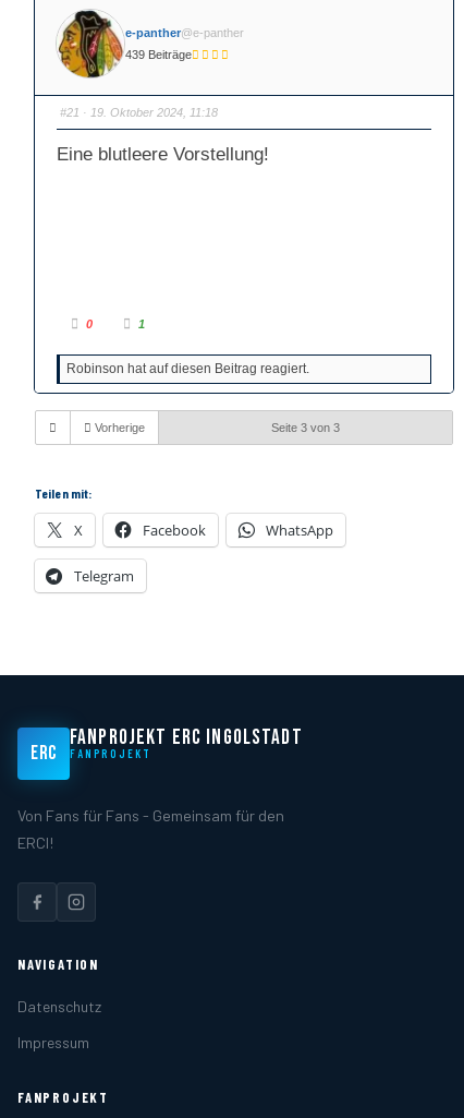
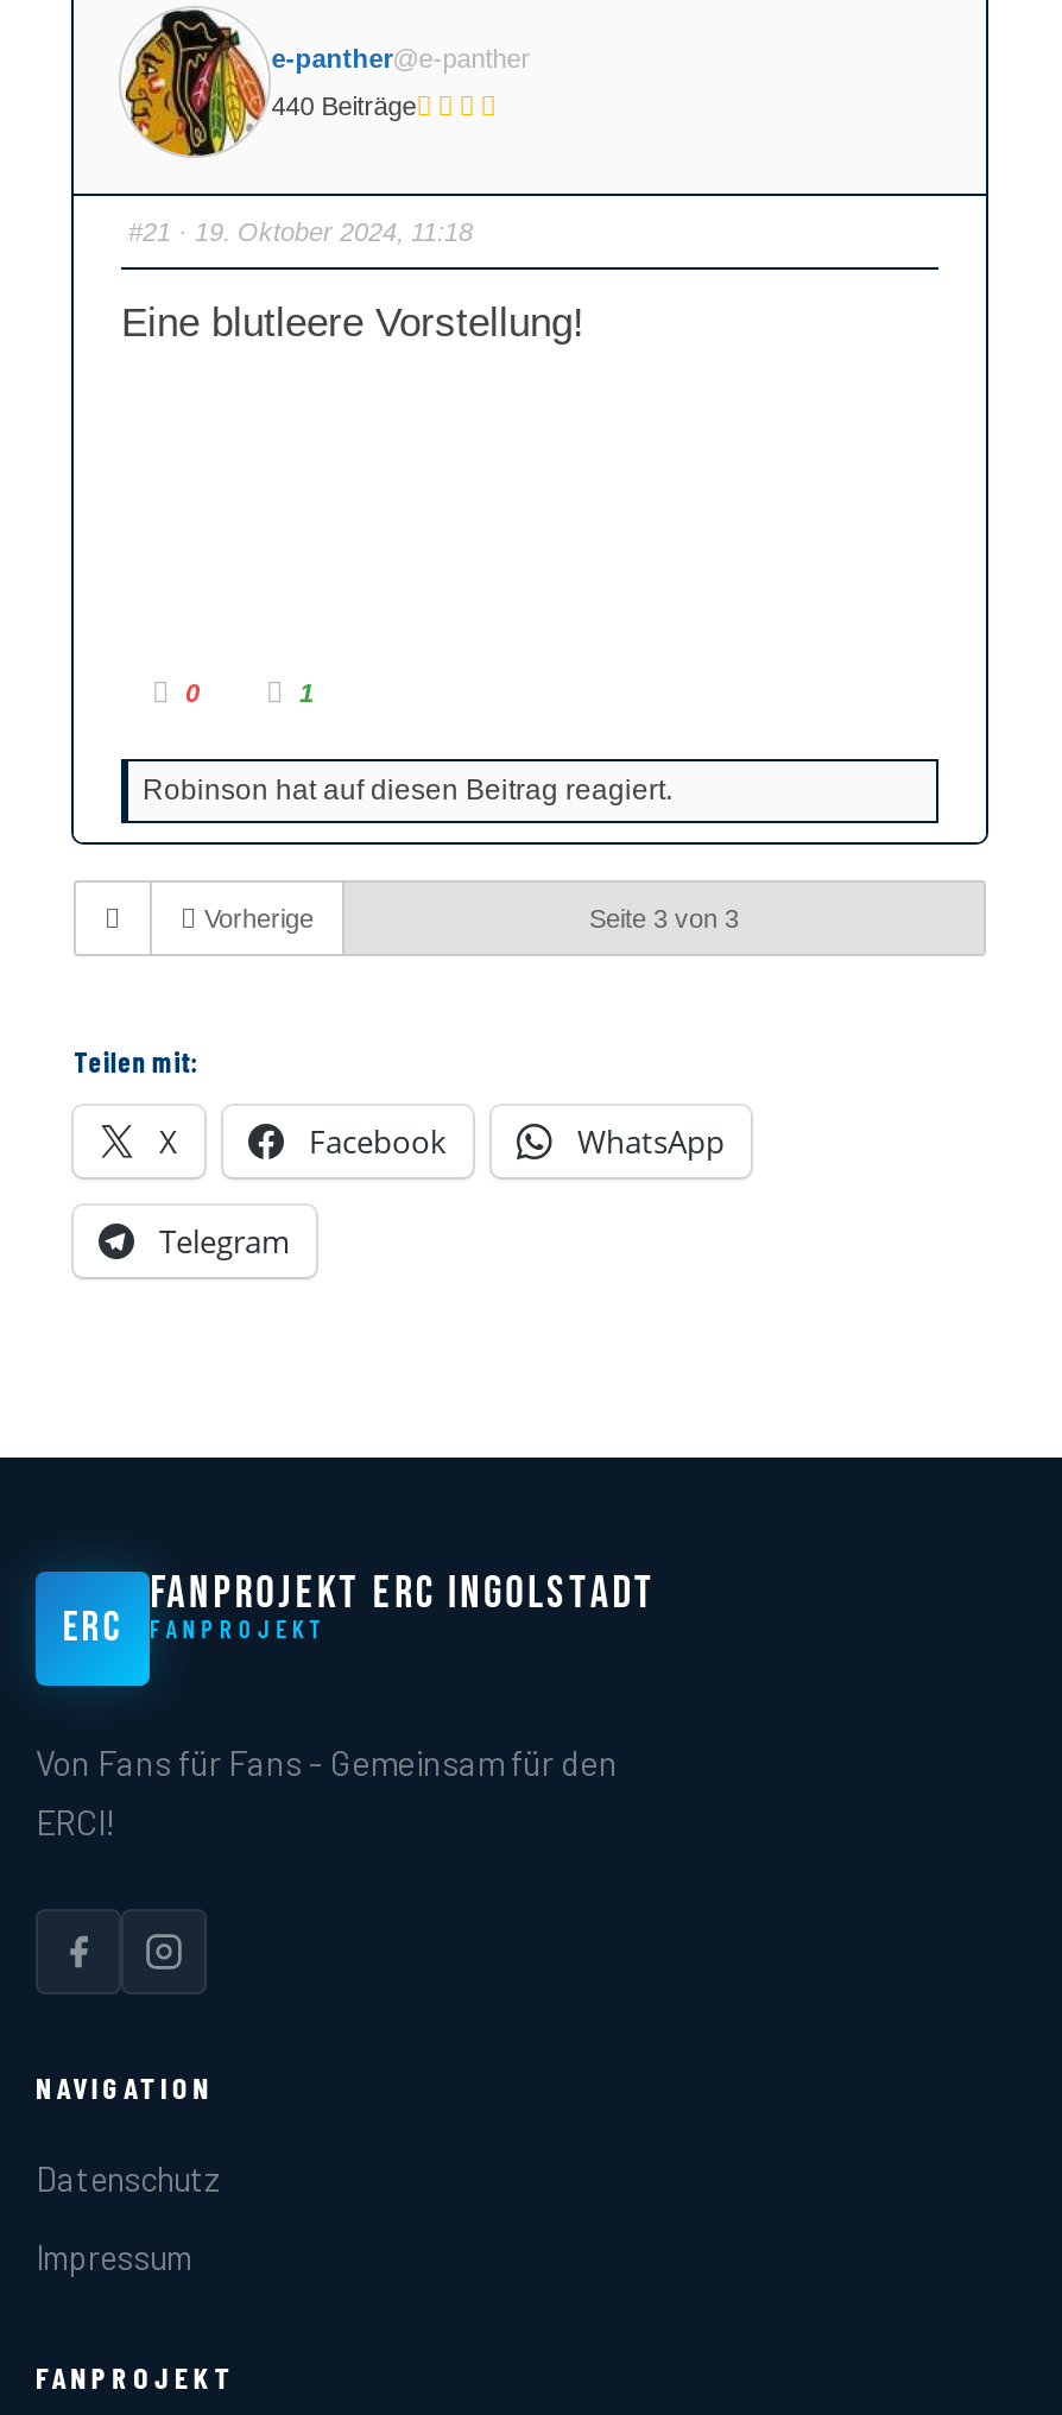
[125,48,192,62] 439 Beiträge -> [271,92,416,121] 440 Beiträge

